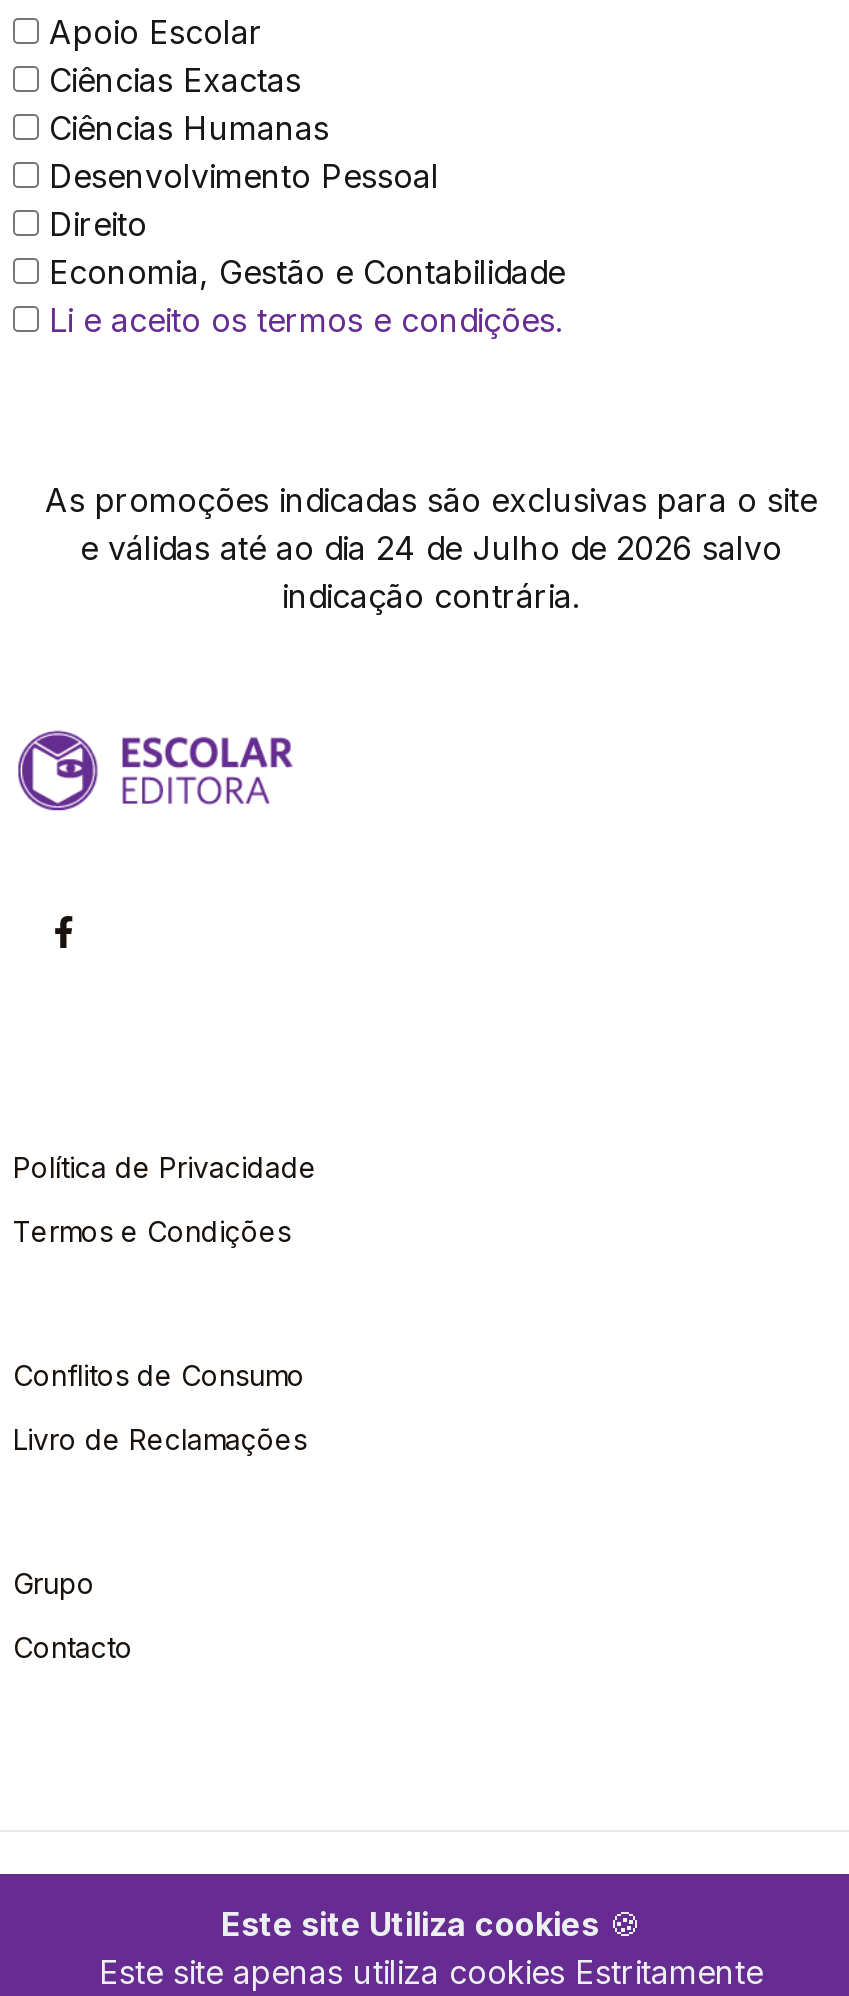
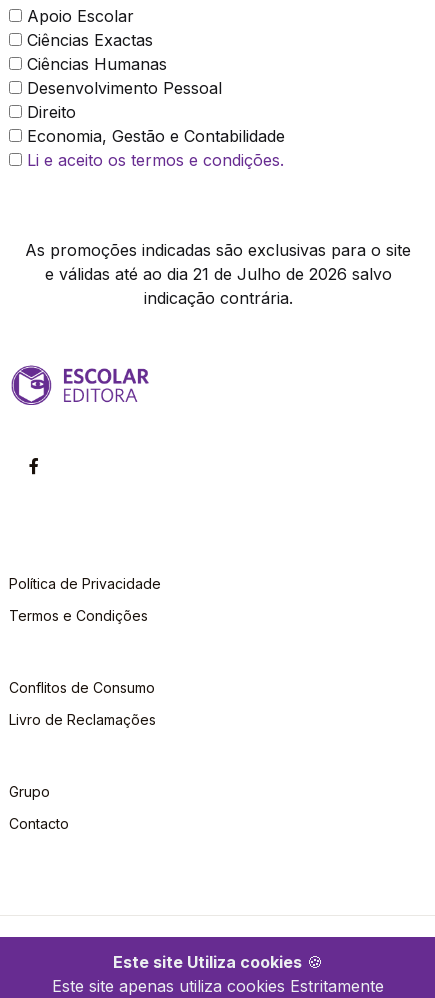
[80,529,782,569] e válidas até ao dia 24 de Julho de 2026 salvo -> [44,264,391,284] e válidas até ao dia 21 de Julho de 2026 salvo

